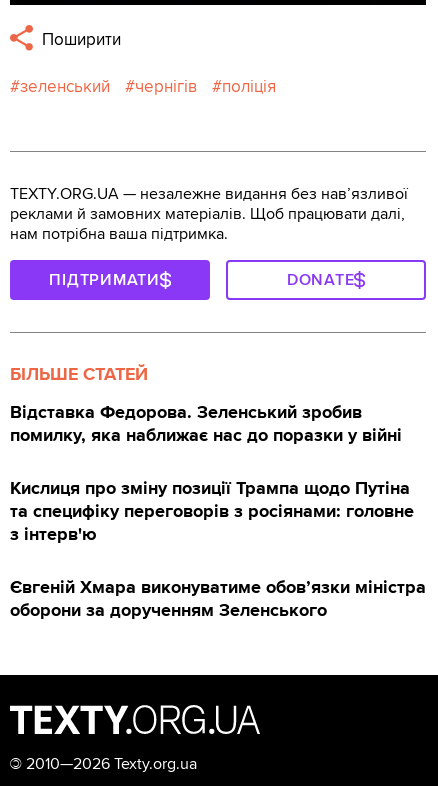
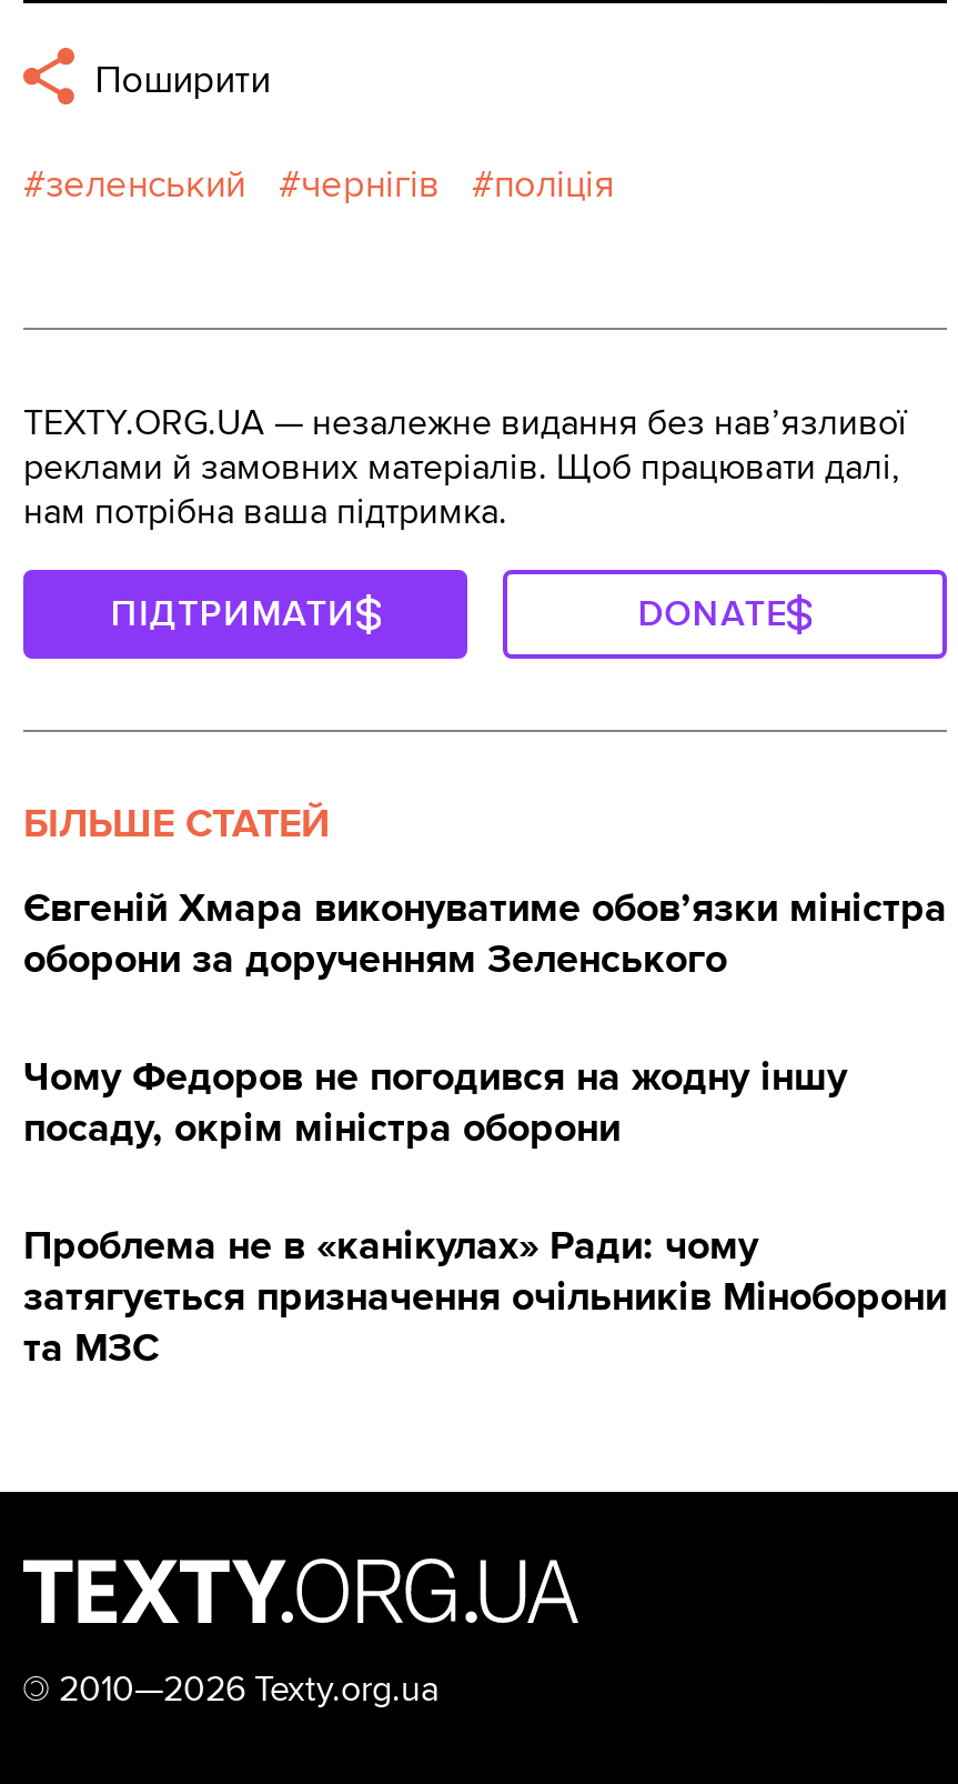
[10,401,414,545] Відставка Федорова. Зеленський зробив | помилку, яка наближає нас до поразки у війні | Кислиця про зміну позиції Трампа щодо Путіна | та специфіку переговорів з росіянами: головне | з інтерв'ю -> none
moved [10,576,426,621] -> [23,883,947,983]: Євгеній Хмара виконуватиме обов’язки міністра | оборони за дорученням Зеленського
none -> [23,1052,947,1372] Чому Федоров не погодився на жодну іншу | посаду, окрім міністра оборони | Проблема не в «канікулах» Ради: чому | затягується призначення очільників Міноборони | та МЗС

